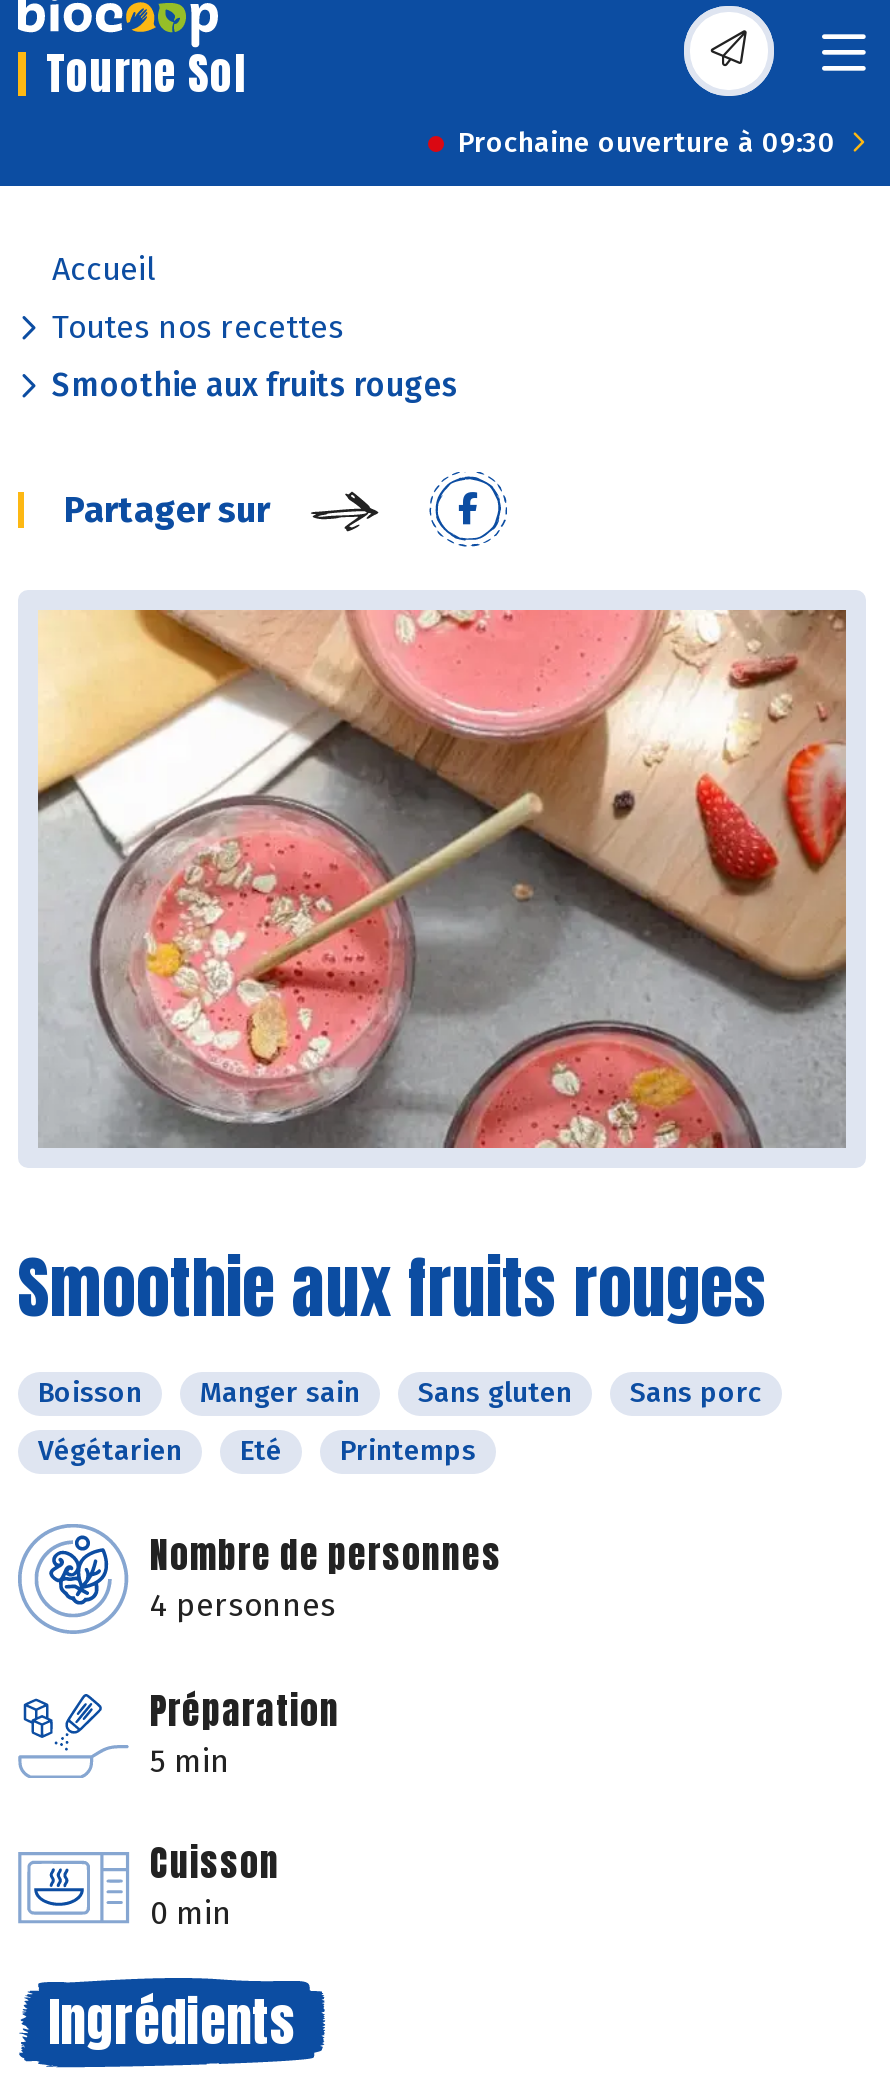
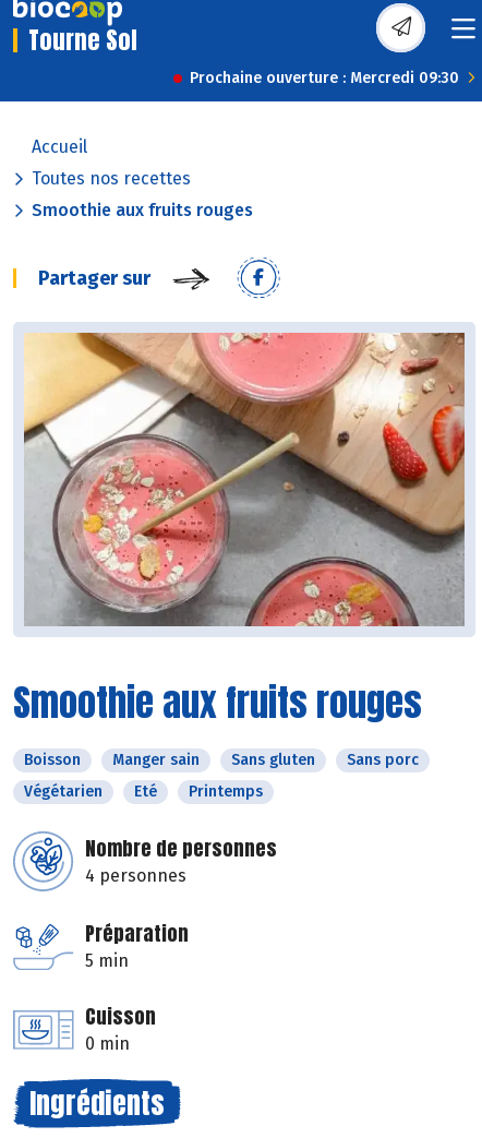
[458,126,836,160] Prochaine ouverture à 09:30 -> [190,69,459,87] Prochaine ouverture : Mercredi 09:30

